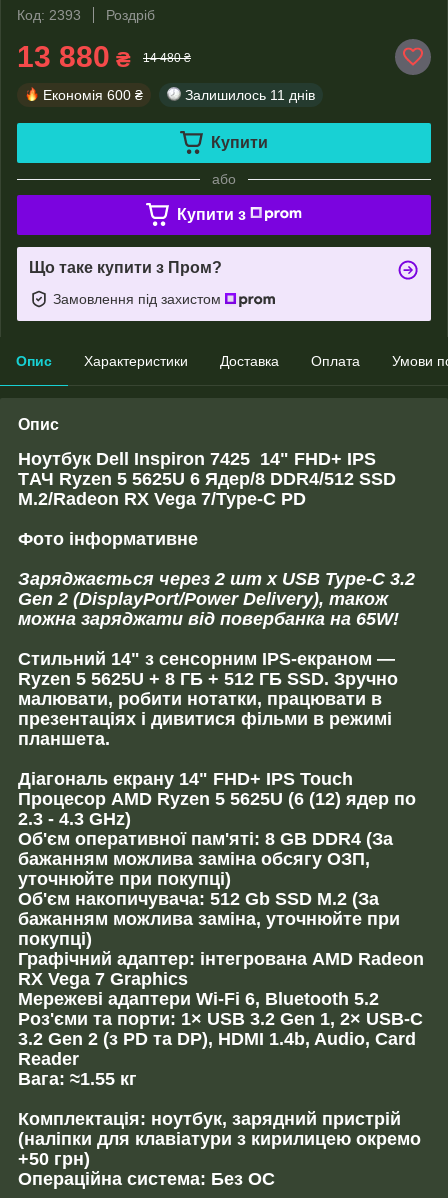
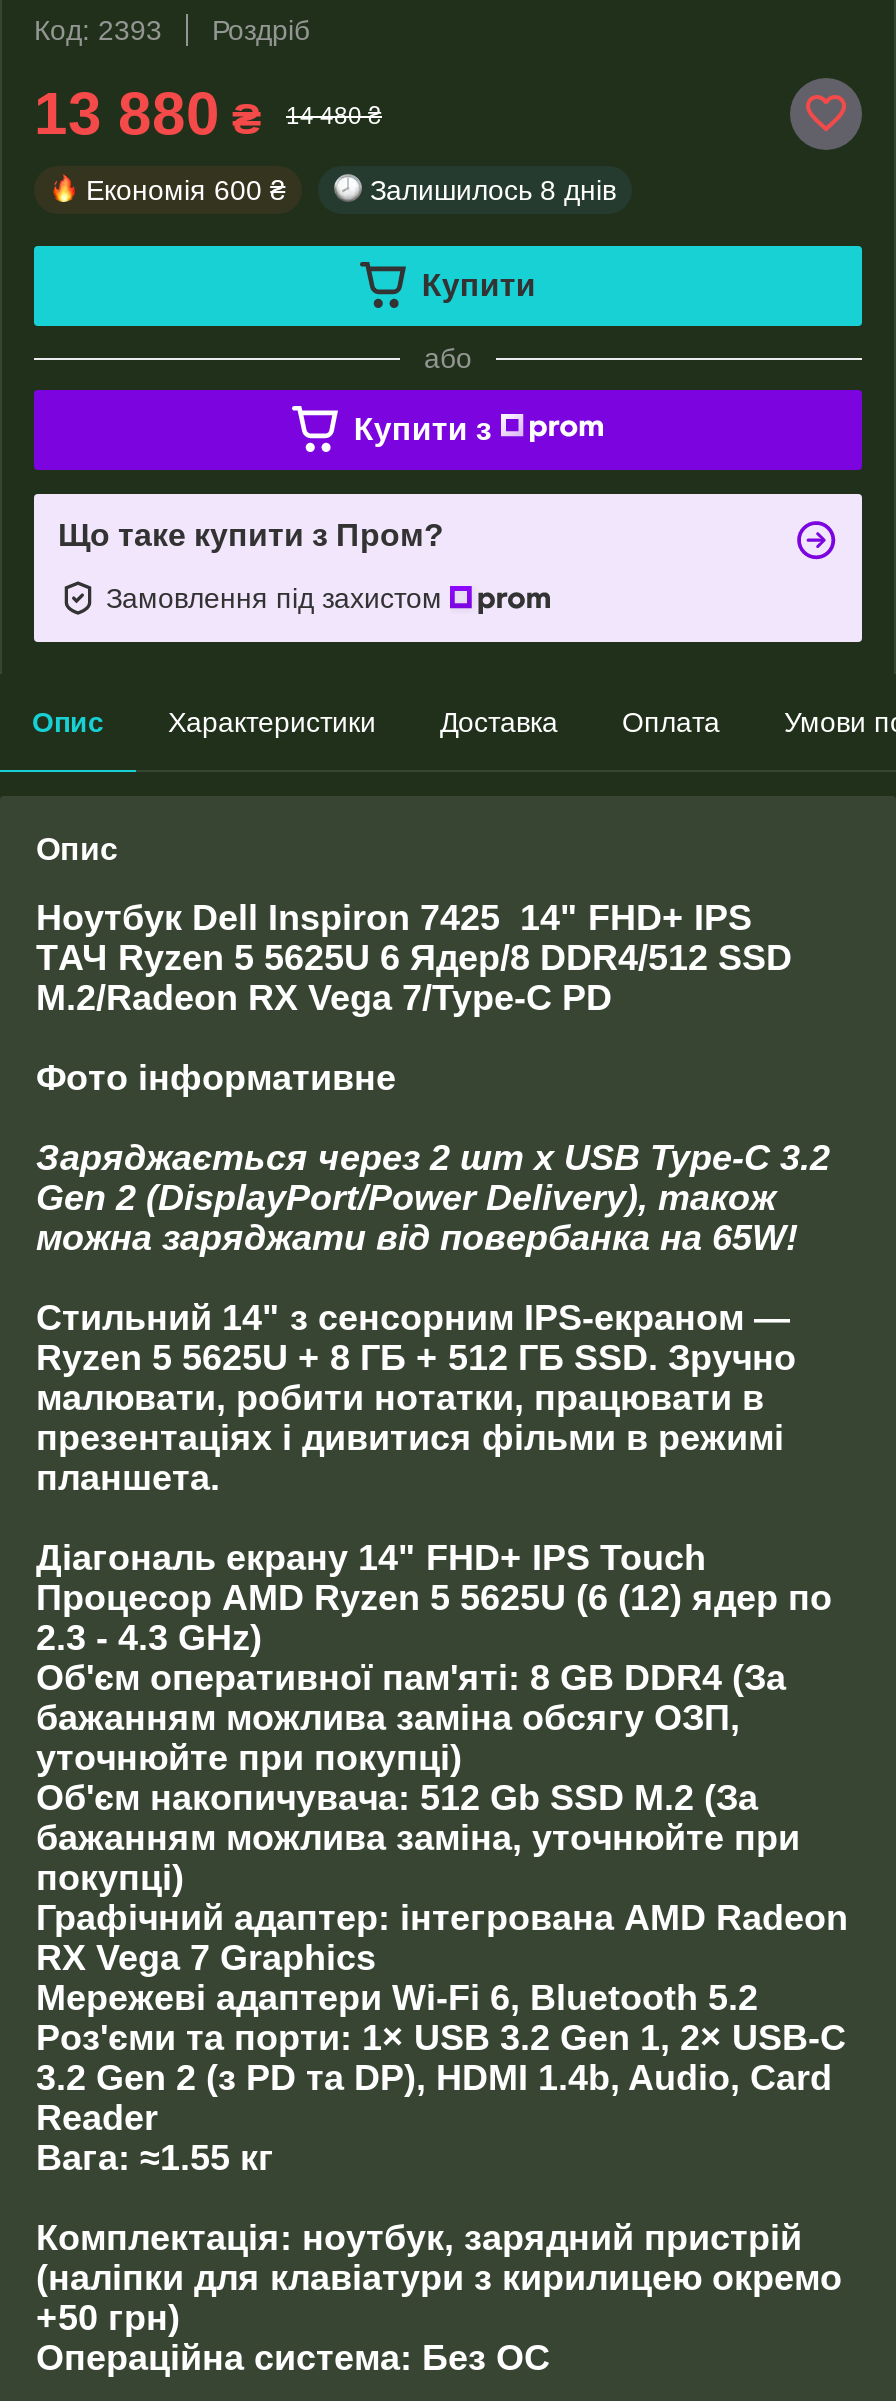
[185,87,315,103] Залишилось 11 днів -> [370,174,616,206] Залишилось 8 днів

